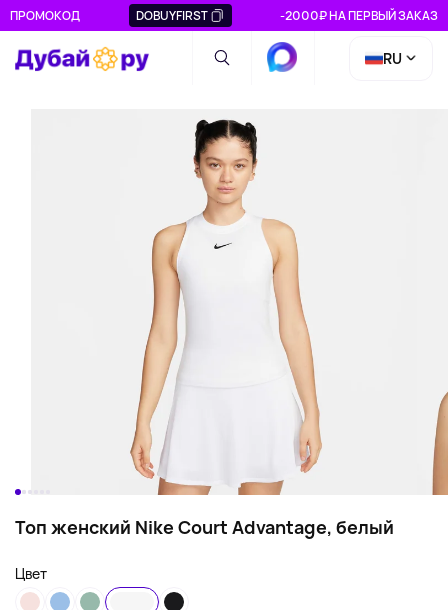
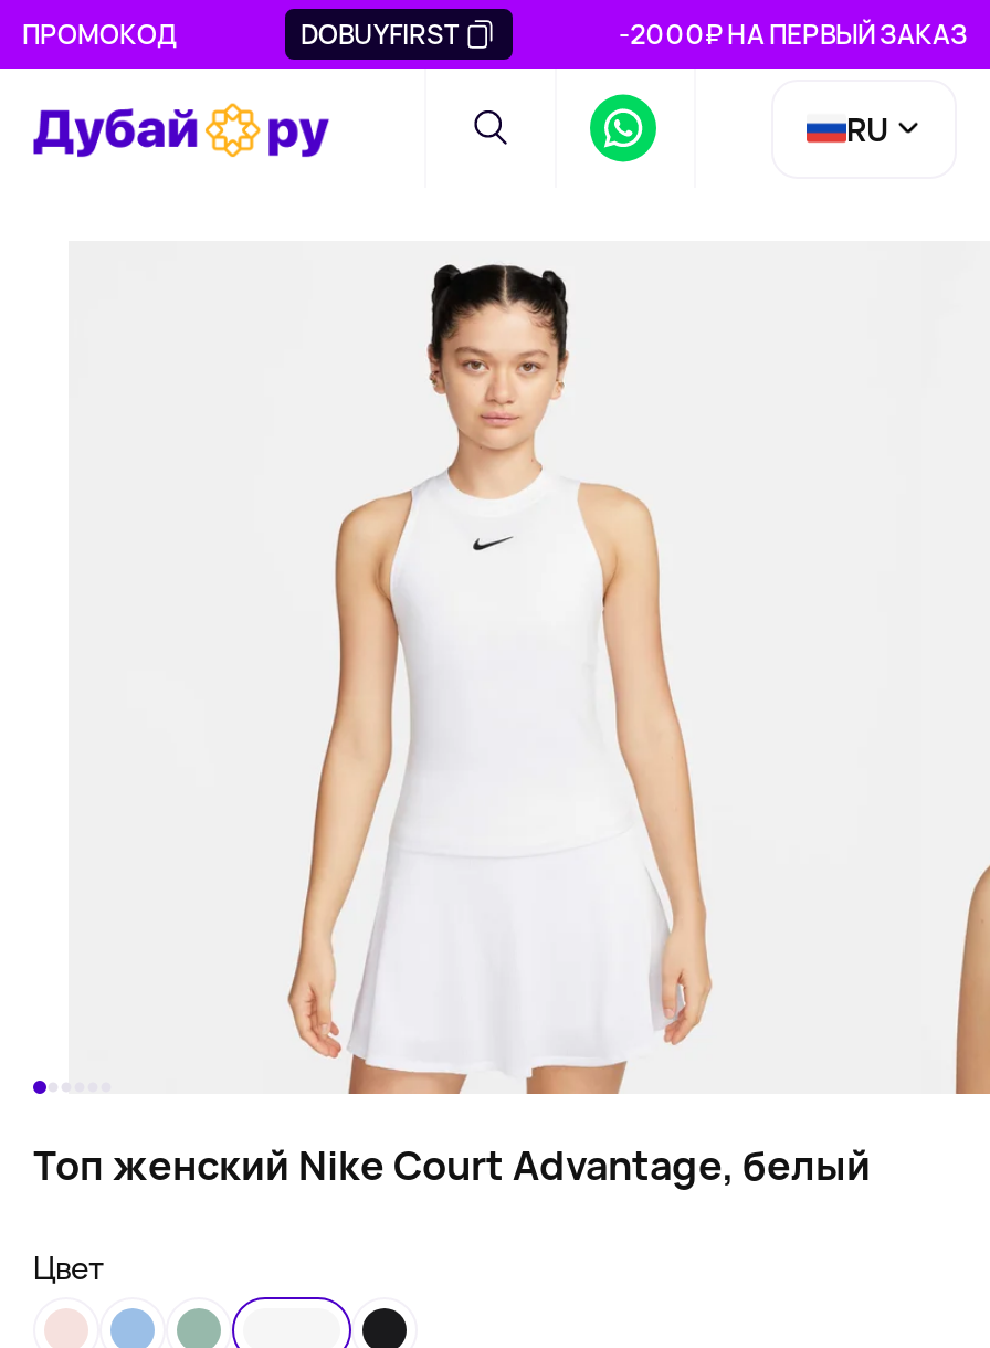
[266,41,298,73] [image] -> [588,93,659,164] [image]

